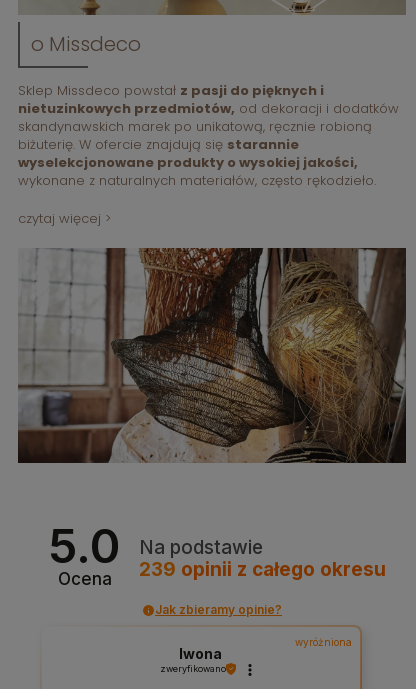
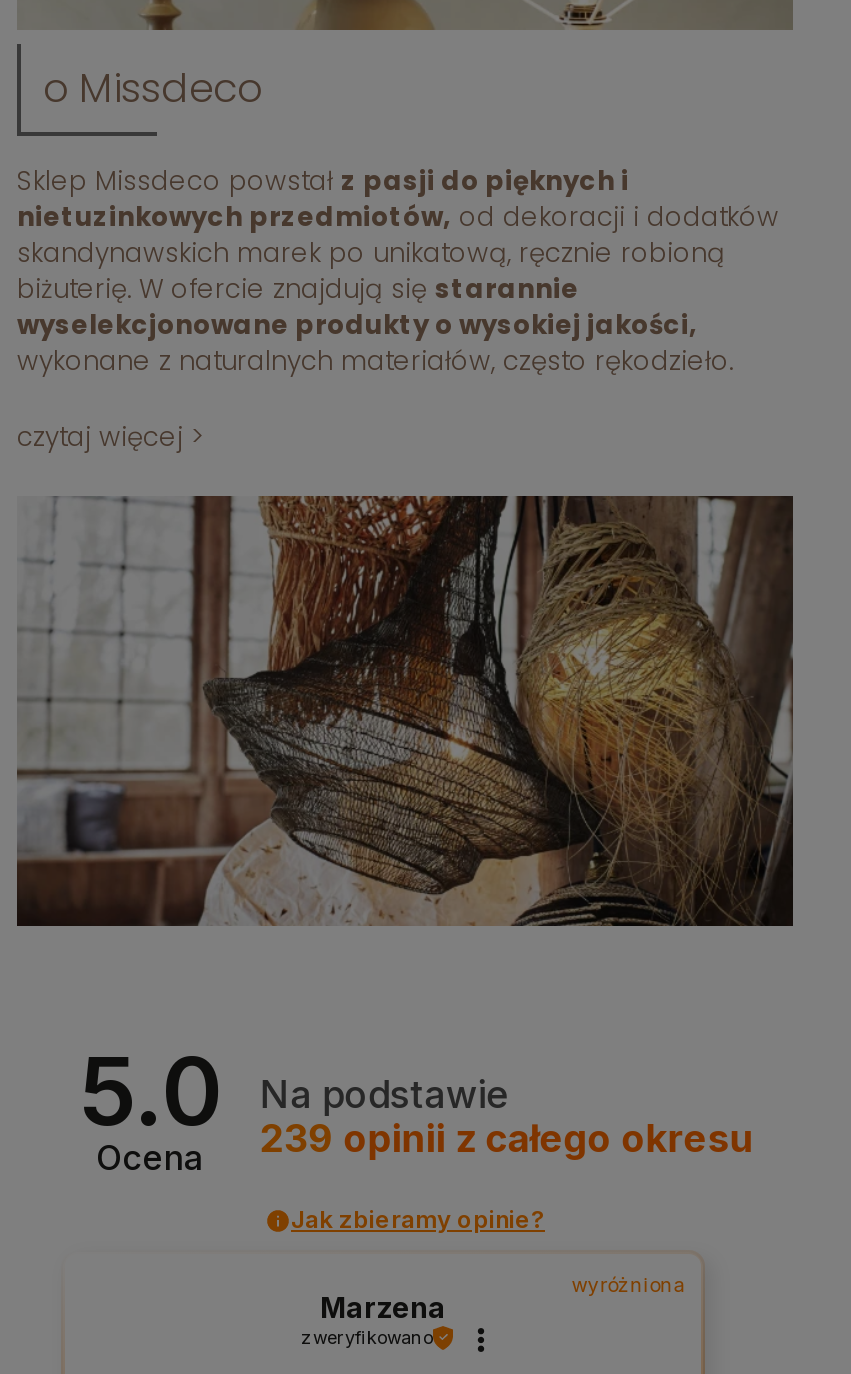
[179,645,222,662] Iwona -> [320,1291,446,1325] Marzena

